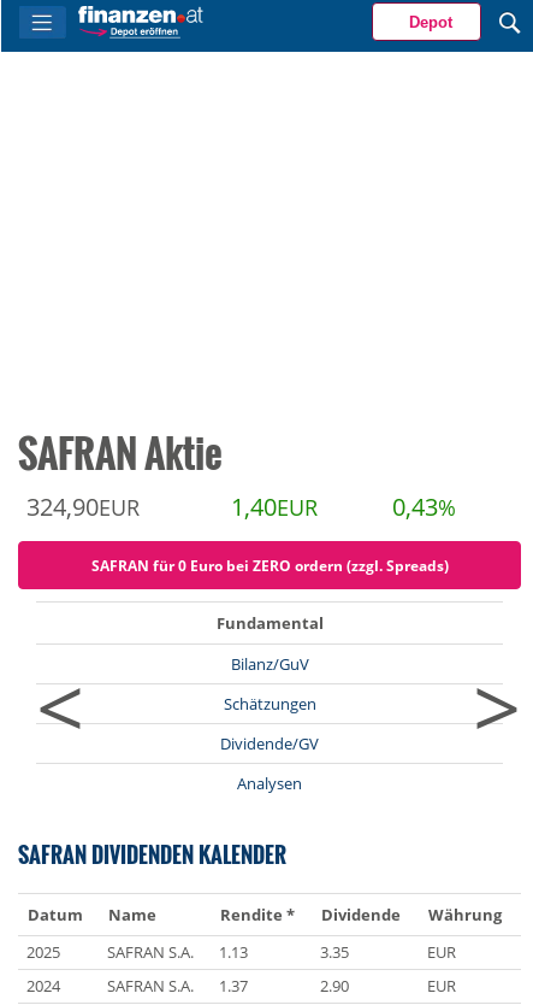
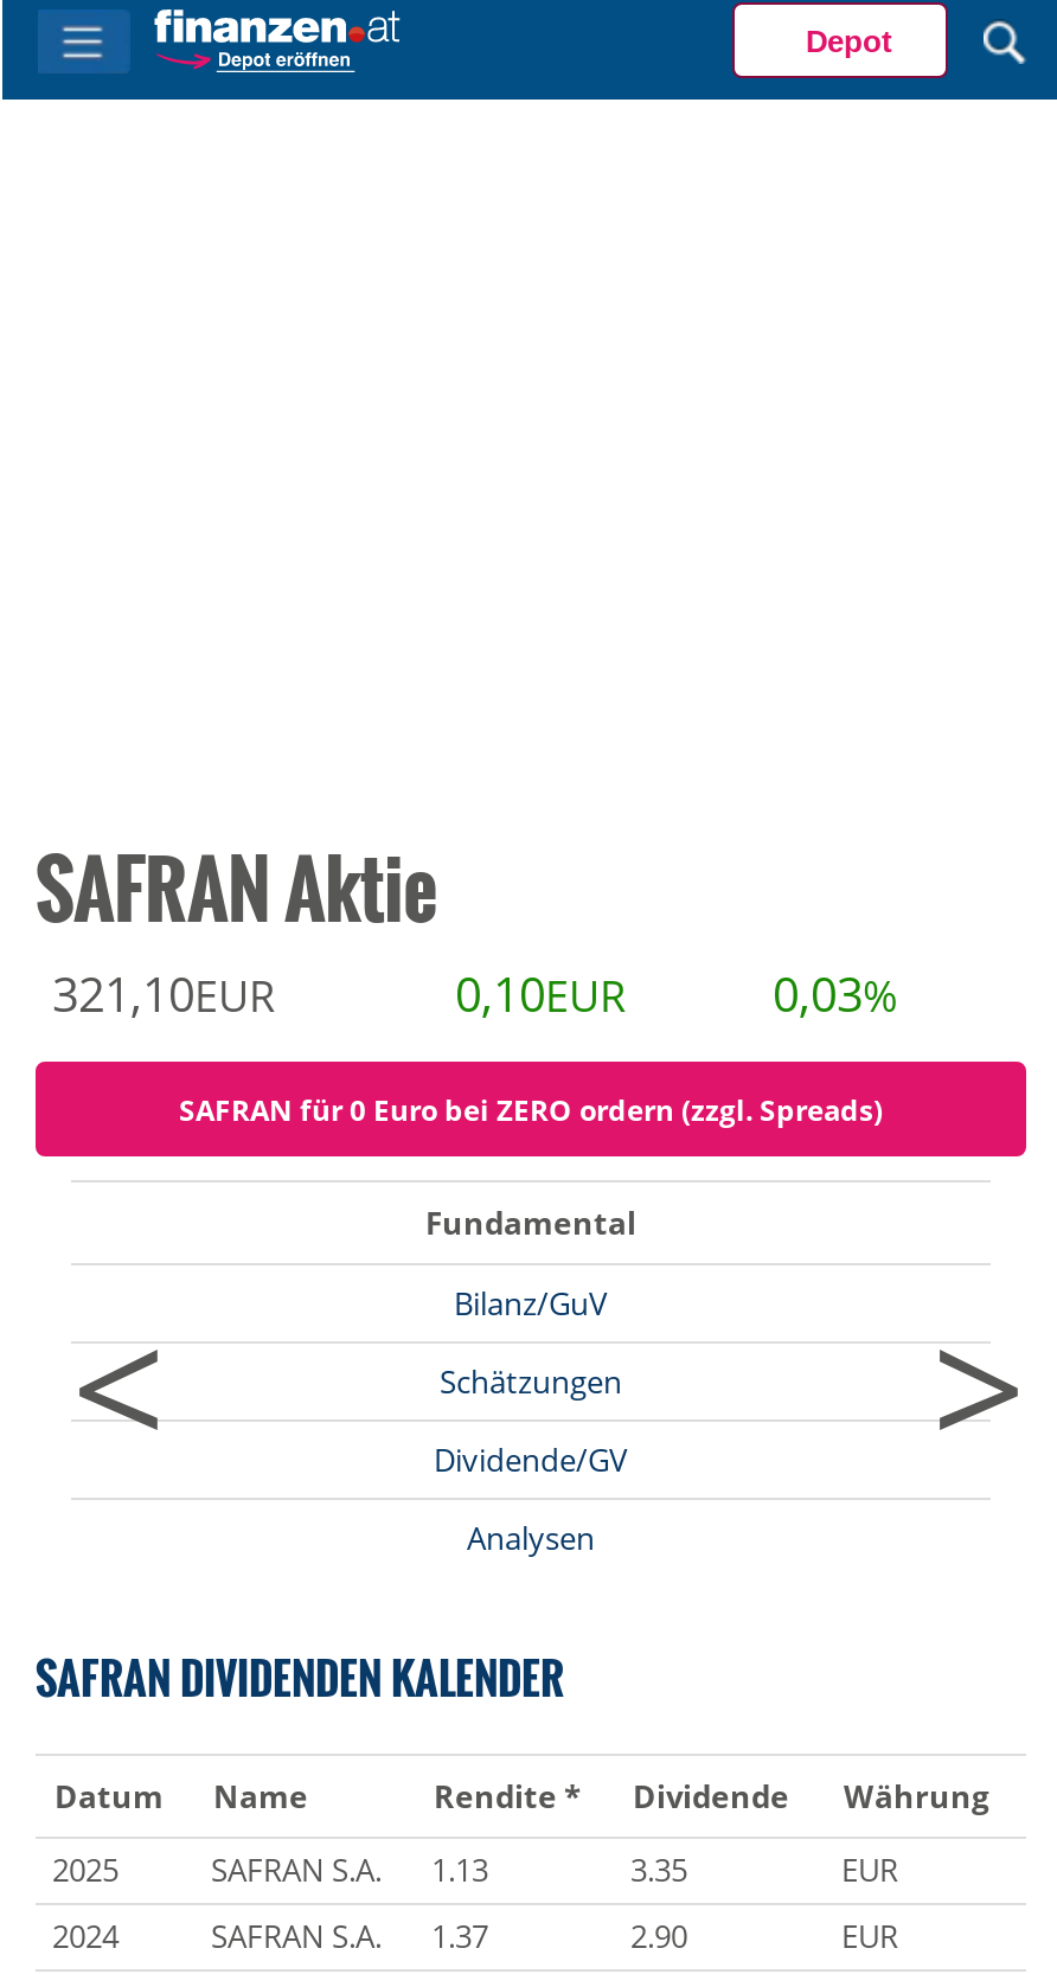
[26,490,140,523] 324,90EUR -> [52,962,275,1026] 321,10EUR
[231,490,318,523] 1,40EUR -> [455,962,626,1026] 0,10EUR
[392,490,456,523] 0,43% -> [773,962,898,1026] 0,03%

